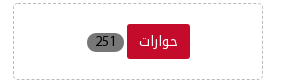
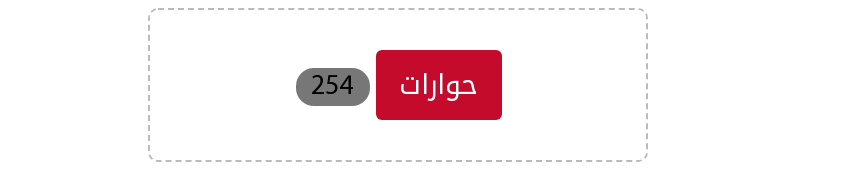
[94,28,177,55] حوارات 251 -> [311,58,477,112] حوارات 254

